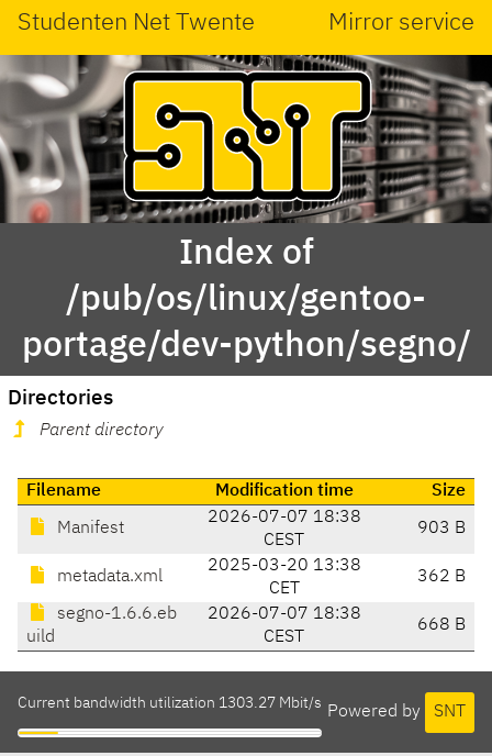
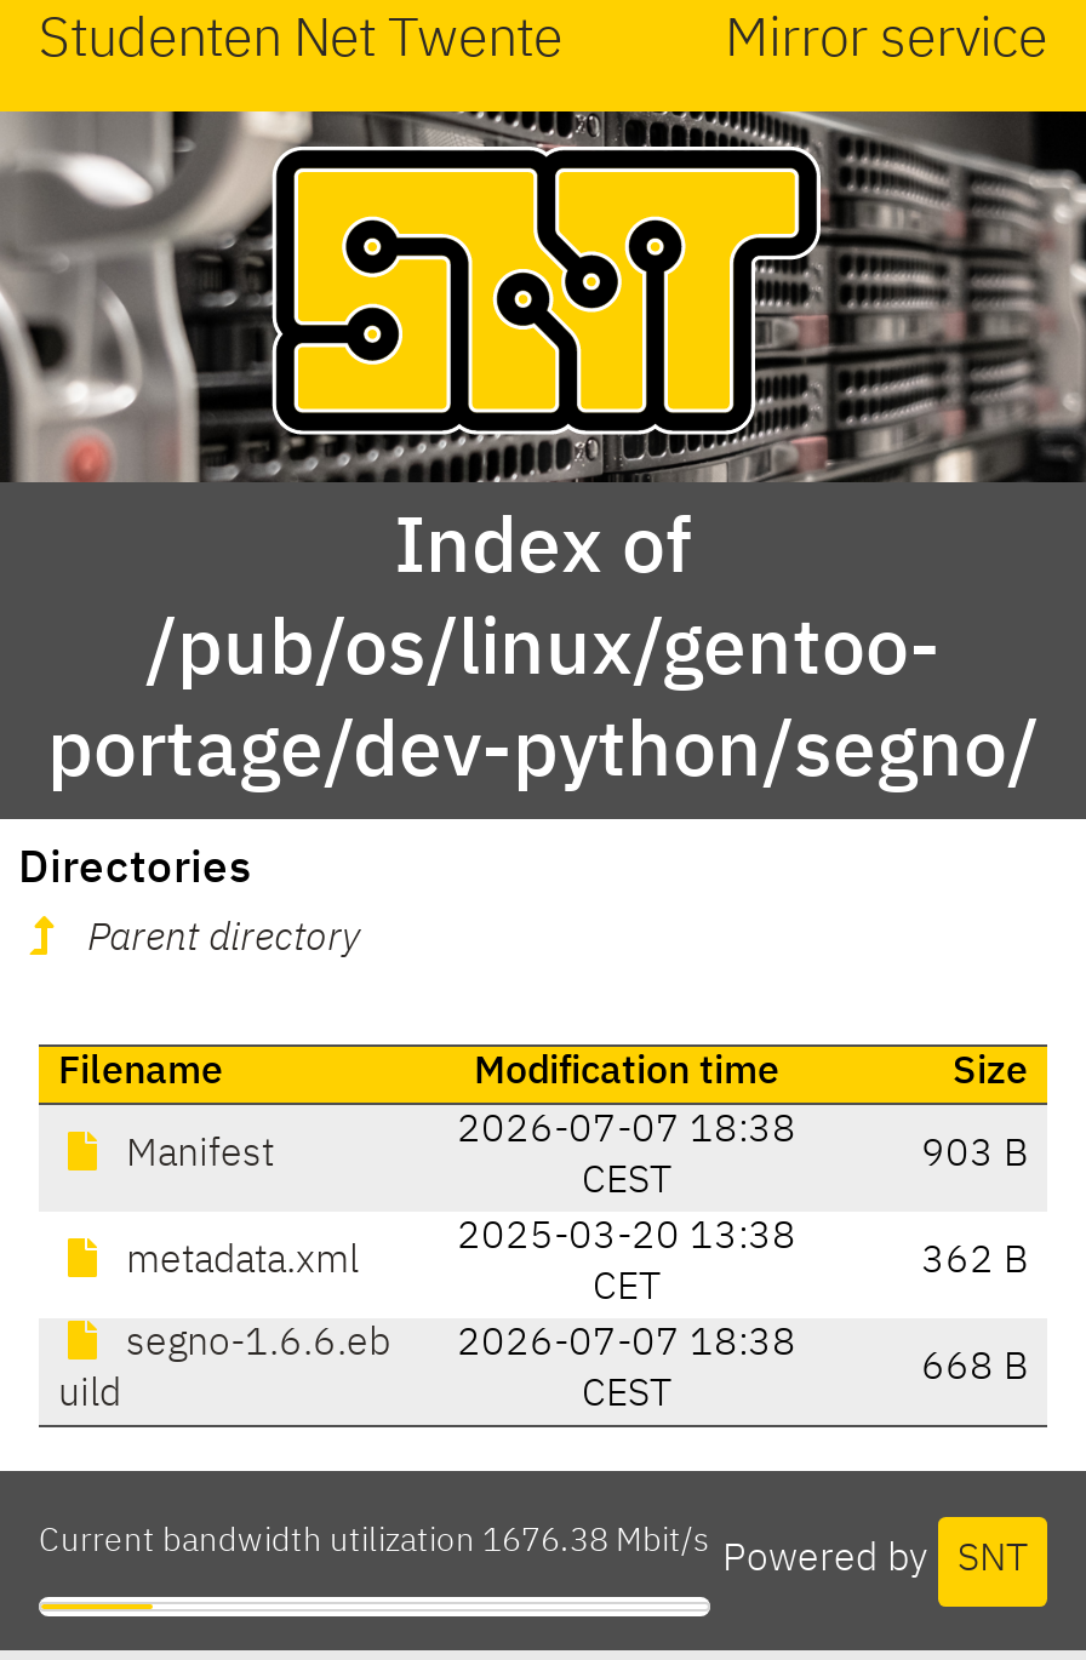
[18,696,322,711] Current bandwidth utilization 1303.27 Mbit/s -> [39,1525,710,1559] Current bandwidth utilization 1676.38 Mbit/s

